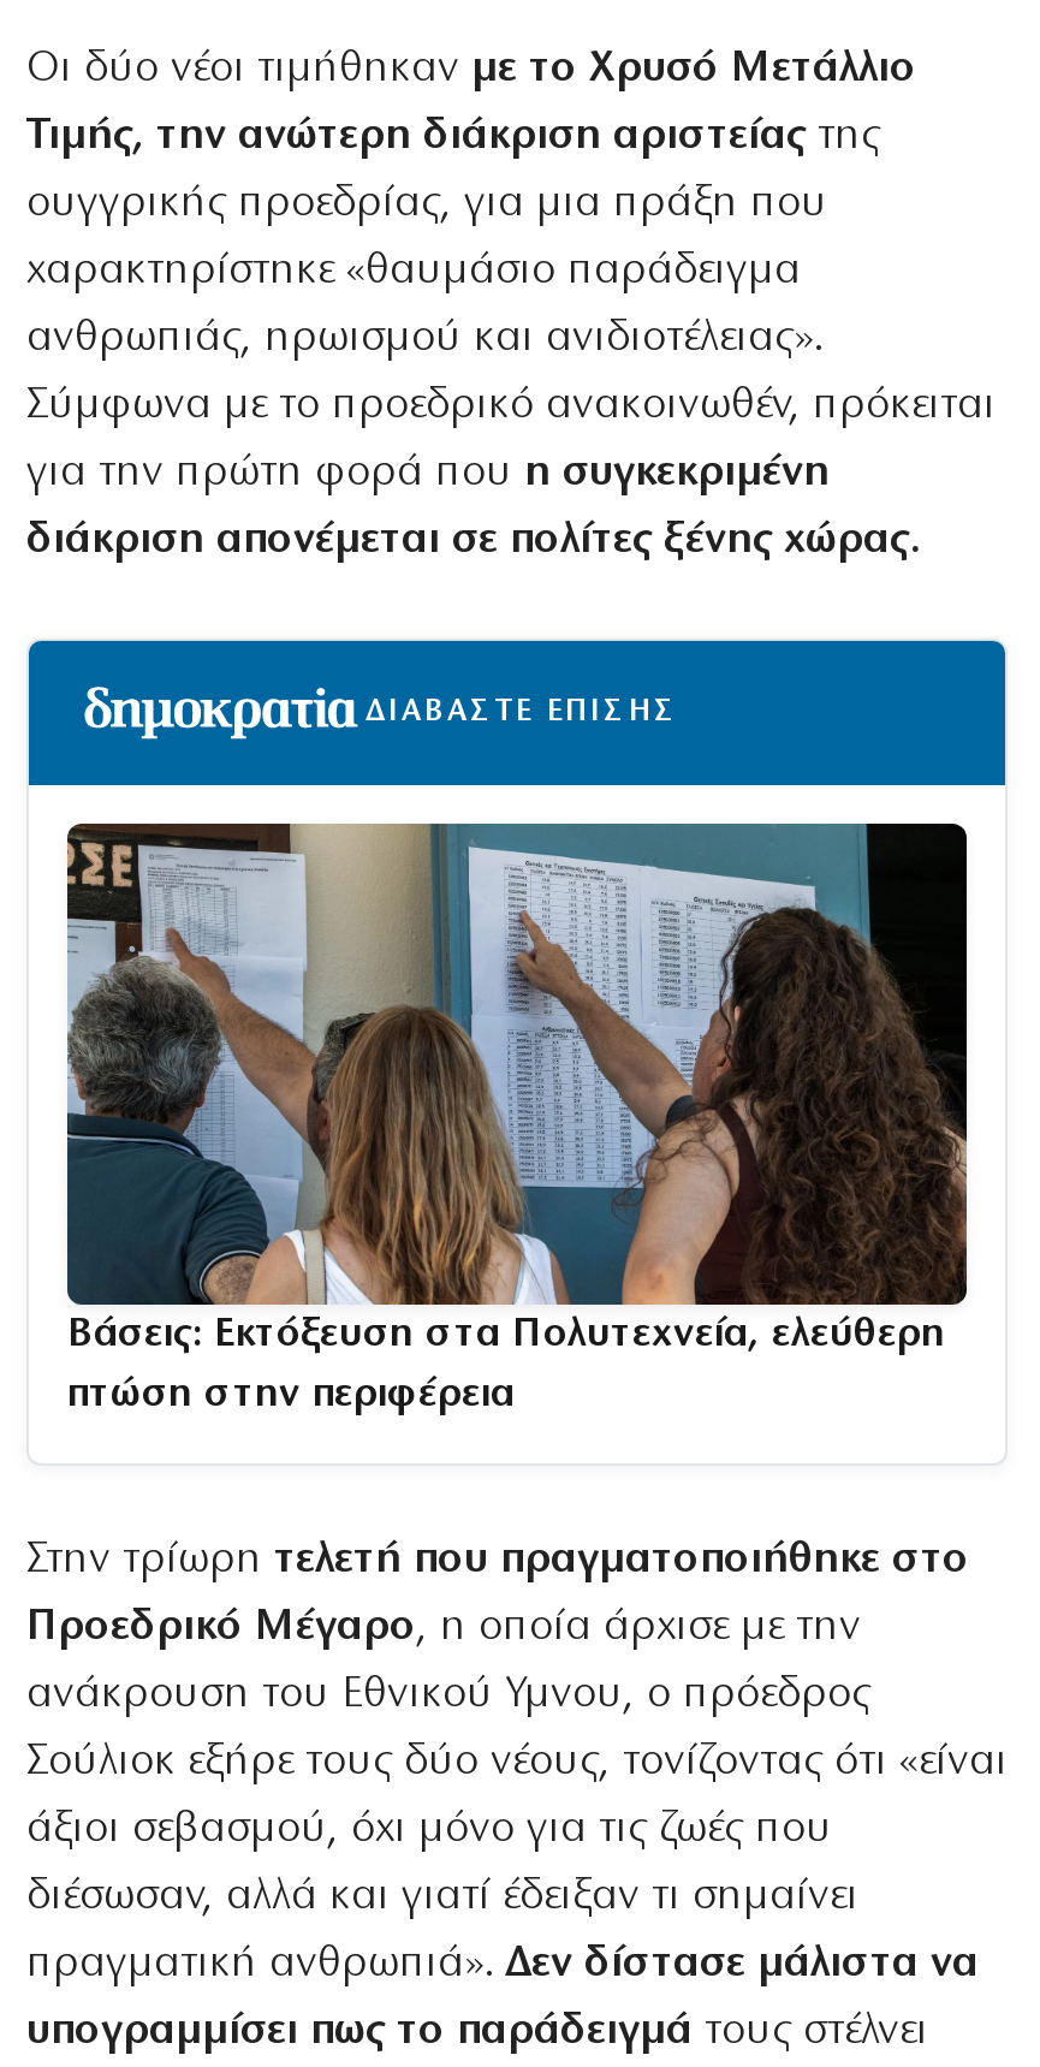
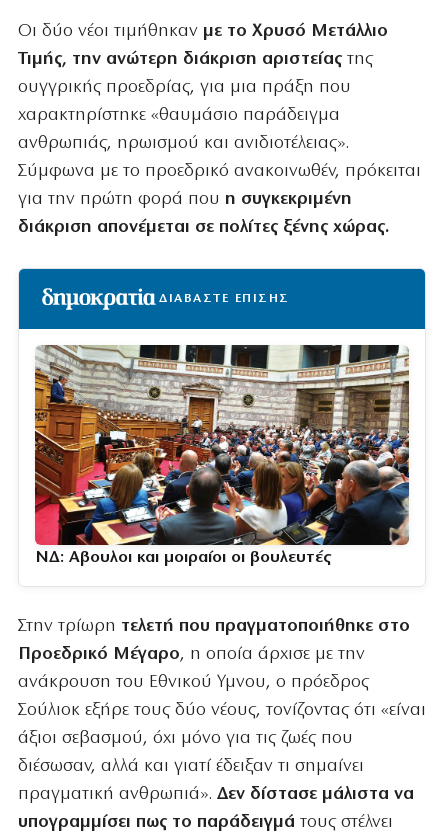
[65,821,969,1415] [image] | Βάσεις: Εκτόξευση στα Πολυτεχνεία, ελεύθερη | πτώση στην περιφέρεια -> [34,344,410,566] [image] | ΝΔ: Αβουλοι και μοιραίοι οι βουλευτές

